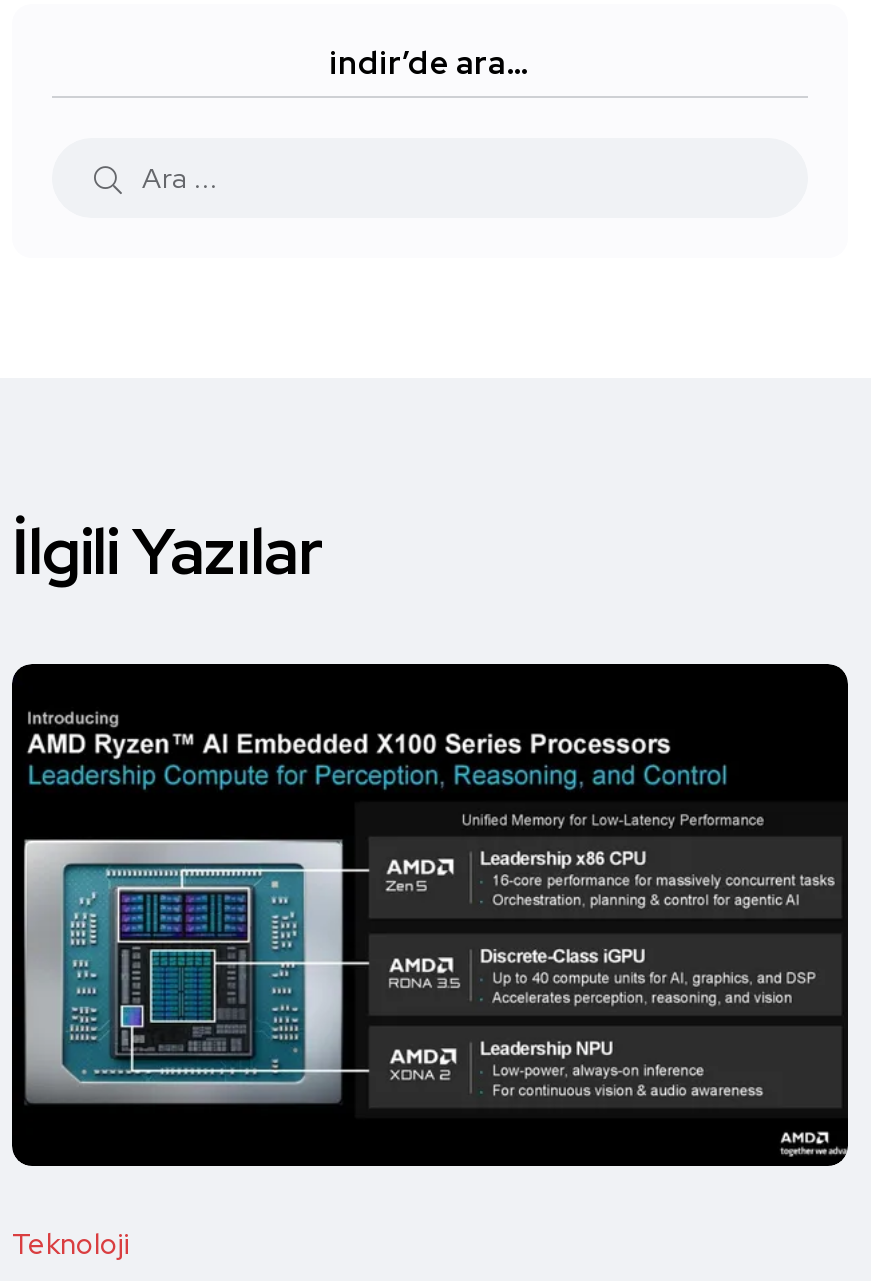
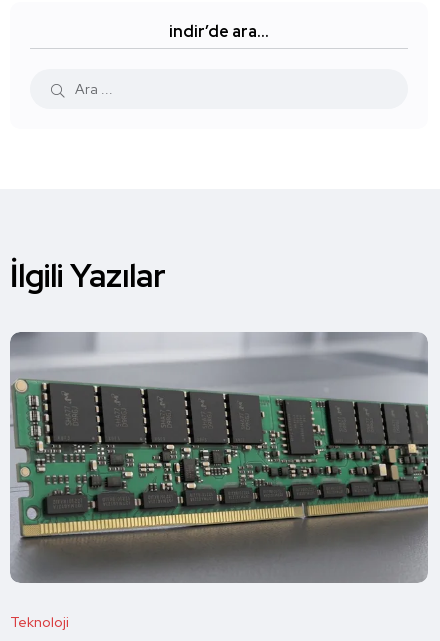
[10,662,850,1166] [image] -> [10,331,429,582] [image]

